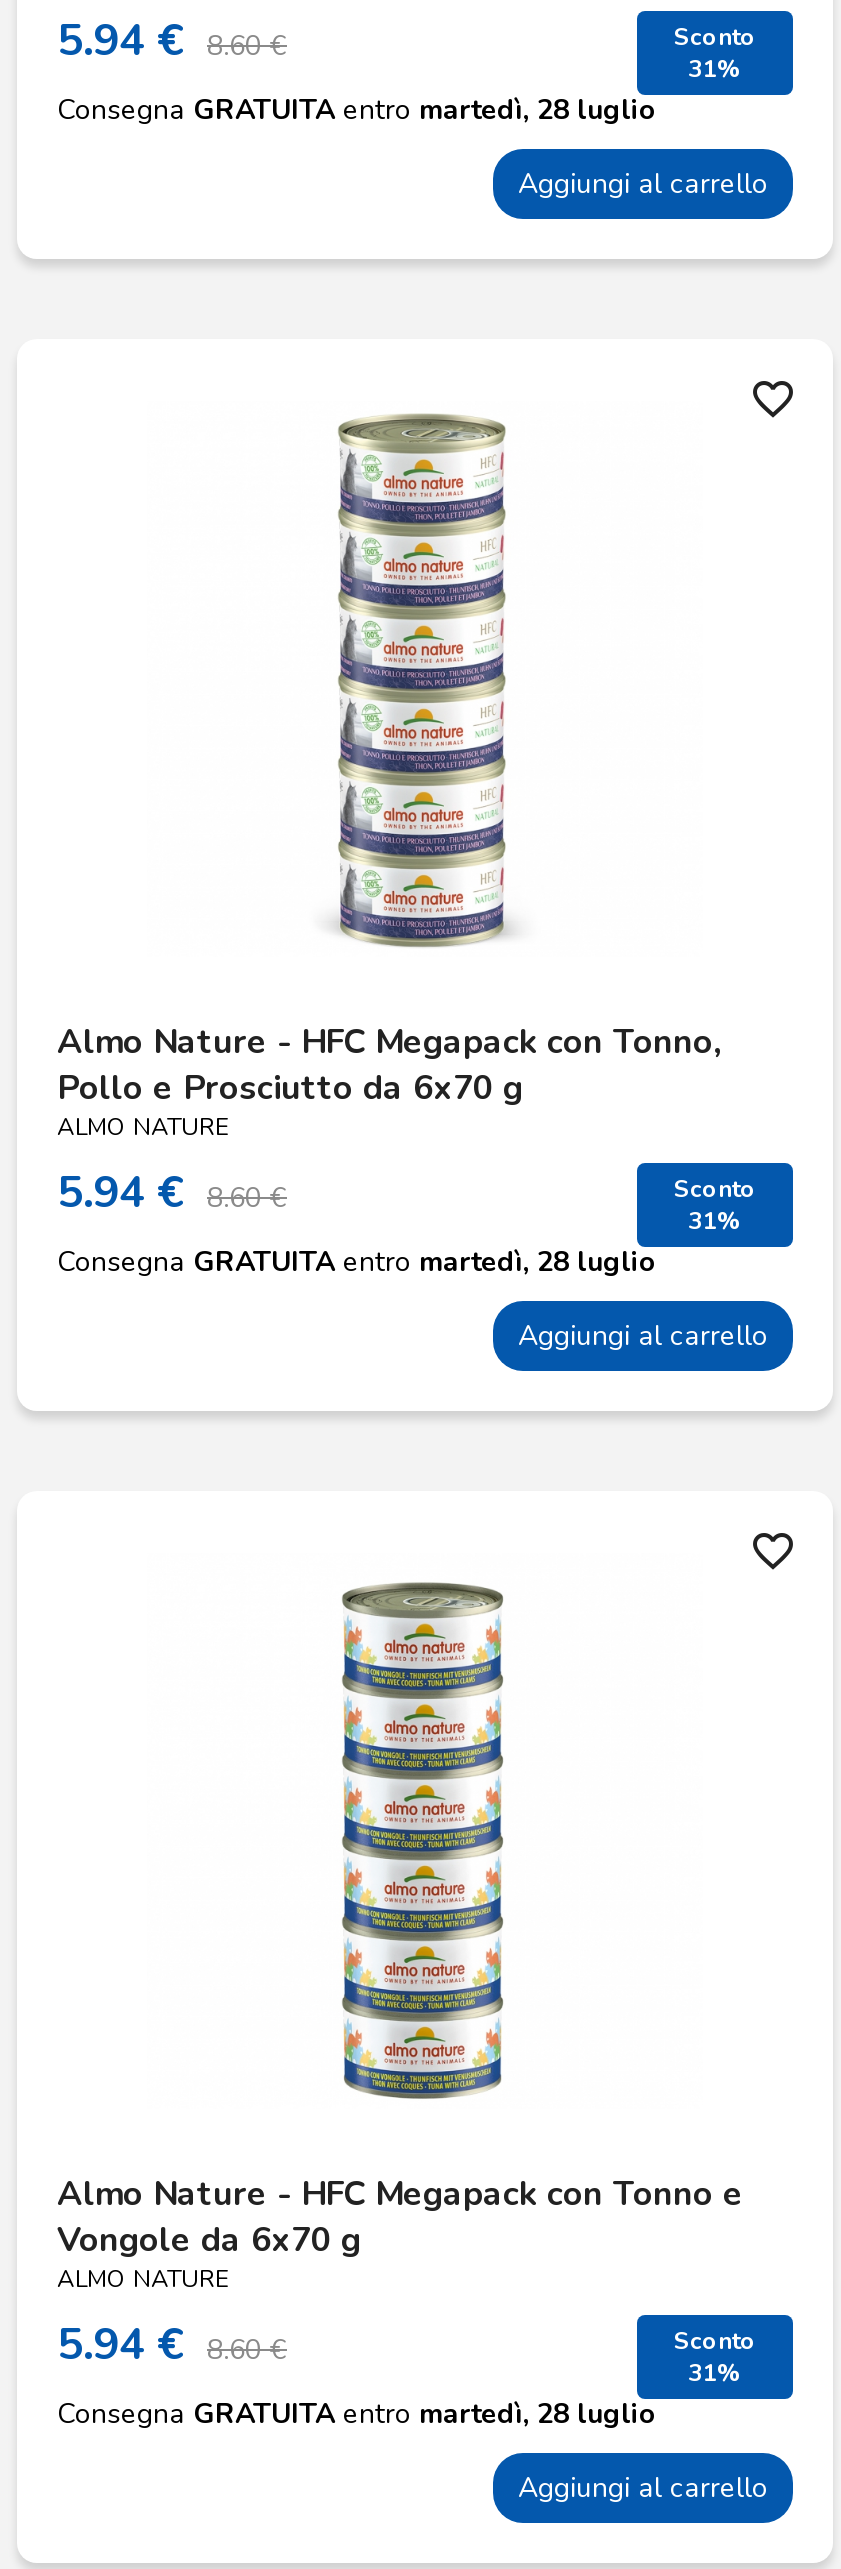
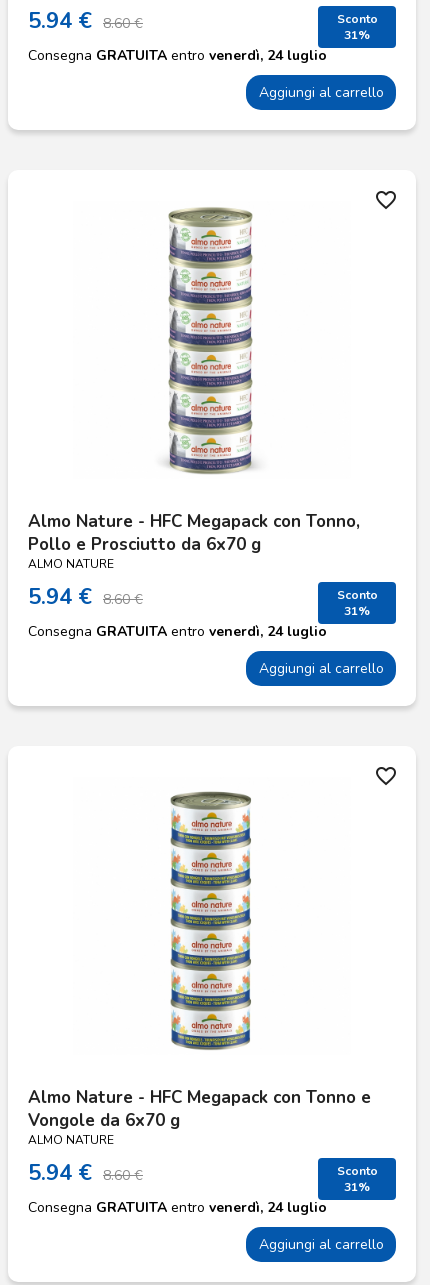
[57,91,657,129] Consegna GRATUITA entro martedì, 28 luglio -> [28,46,327,65] Consegna GRATUITA entro venerdì, 24 luglio
[57,1243,657,1281] Consegna GRATUITA entro martedì, 28 luglio -> [28,622,327,641] Consegna GRATUITA entro venerdì, 24 luglio
[57,2395,657,2433] Consegna GRATUITA entro martedì, 28 luglio -> [28,1198,327,1217] Consegna GRATUITA entro venerdì, 24 luglio

